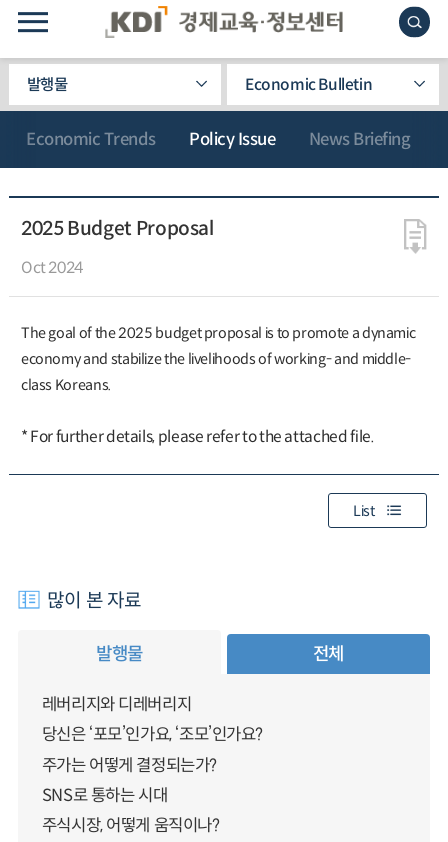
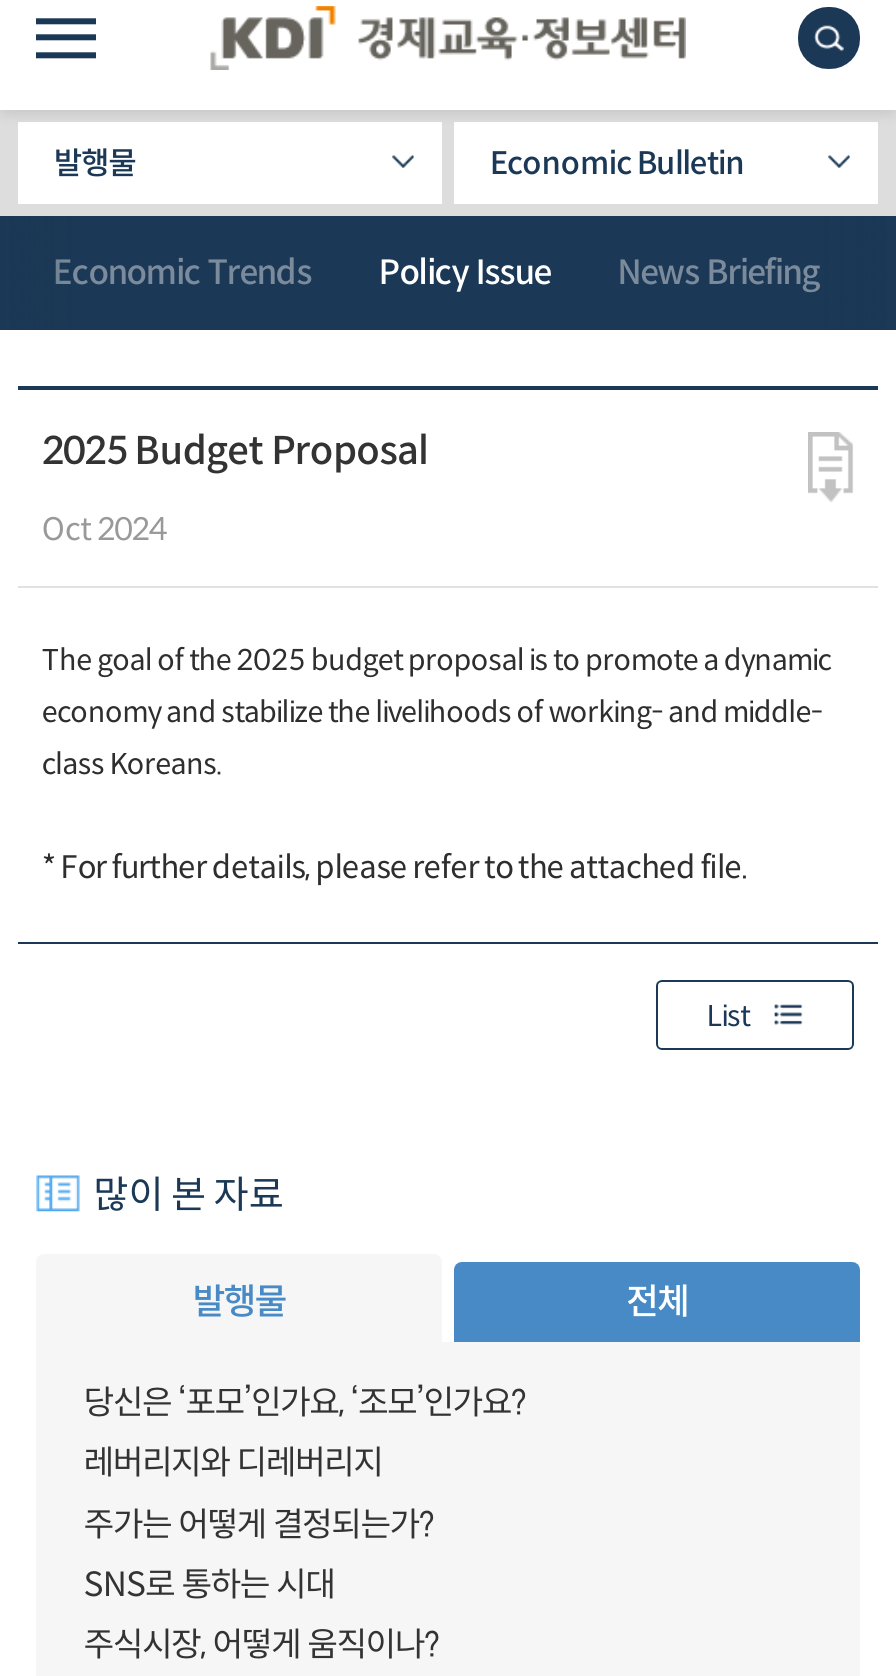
moved [42,694,191,715] -> [84,1443,382,1485]: 레버리지와 디레버리지
moved [42,724,263,745] -> [84,1382,526,1424]: 당신은 ‘포모’인가요, ‘조모’인가요?

